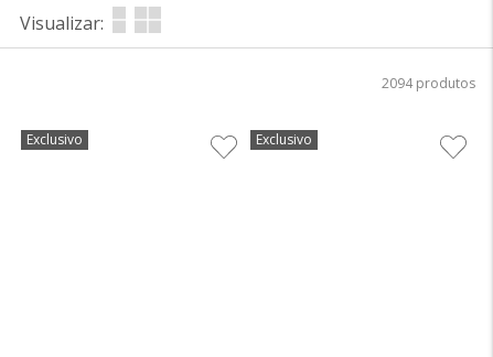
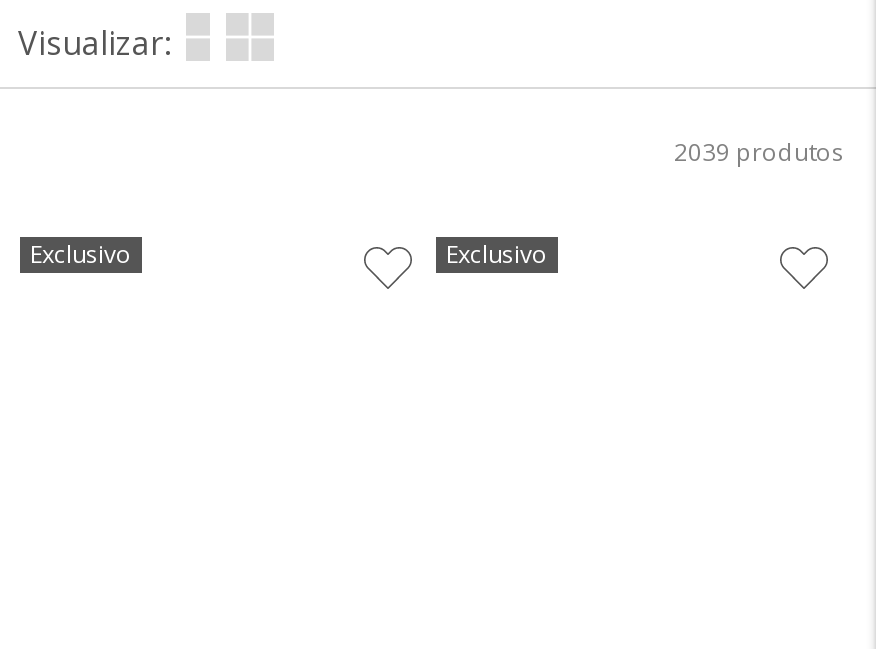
[382,74,412,93] 2094 -> [674,135,730,169] 2039

